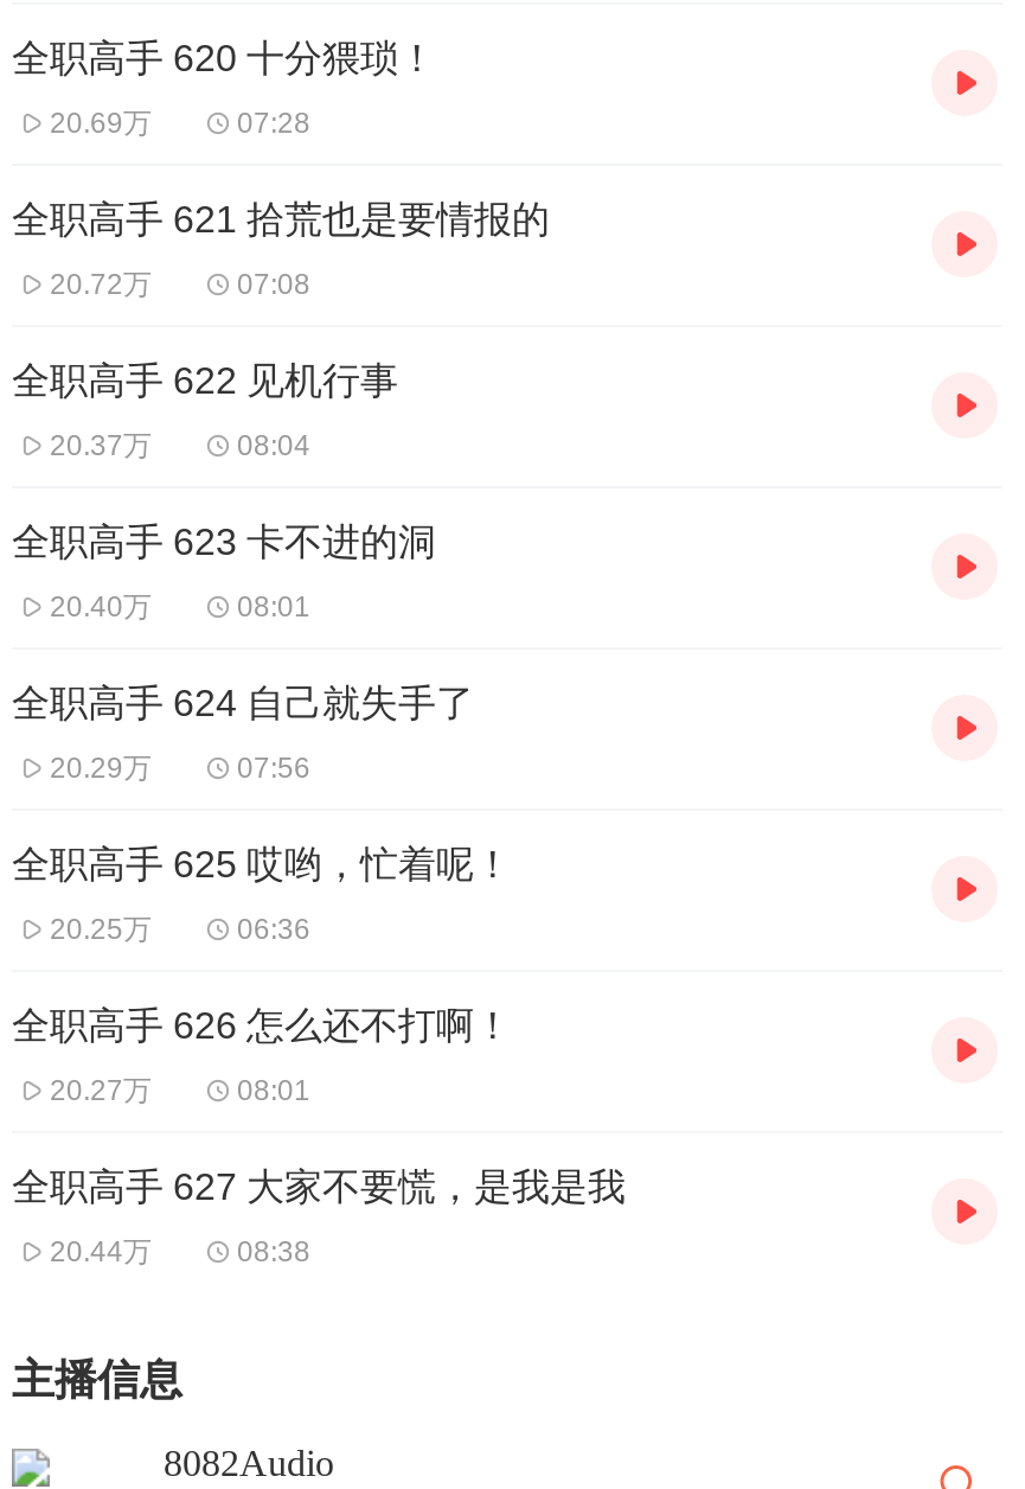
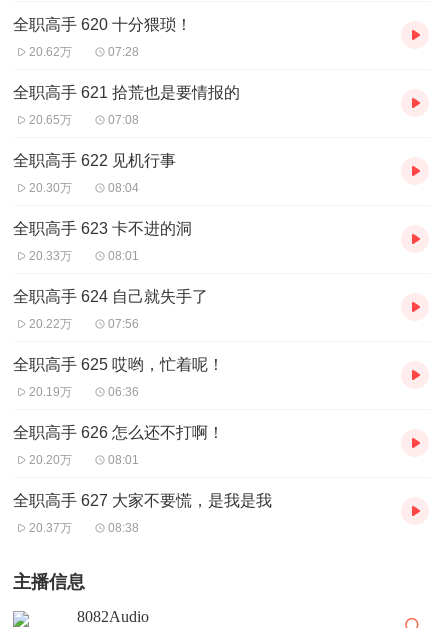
[50,106,152,139] 20.69万 -> [29,45,72,59] 20.62万
[50,267,152,301] 20.72万 -> [29,113,72,127] 20.65万
[50,429,152,462] 20.37万 -> [29,181,72,195] 20.30万
[50,590,152,623] 20.40万 -> [29,249,72,263] 20.33万
[50,751,152,784] 20.29万 -> [29,317,72,331] 20.22万
[50,912,152,946] 20.25万 -> [29,385,72,399] 20.19万
[50,1074,152,1107] 20.27万 -> [29,453,72,467] 20.20万
[50,1235,152,1268] 20.44万 -> [29,521,72,535] 20.37万

